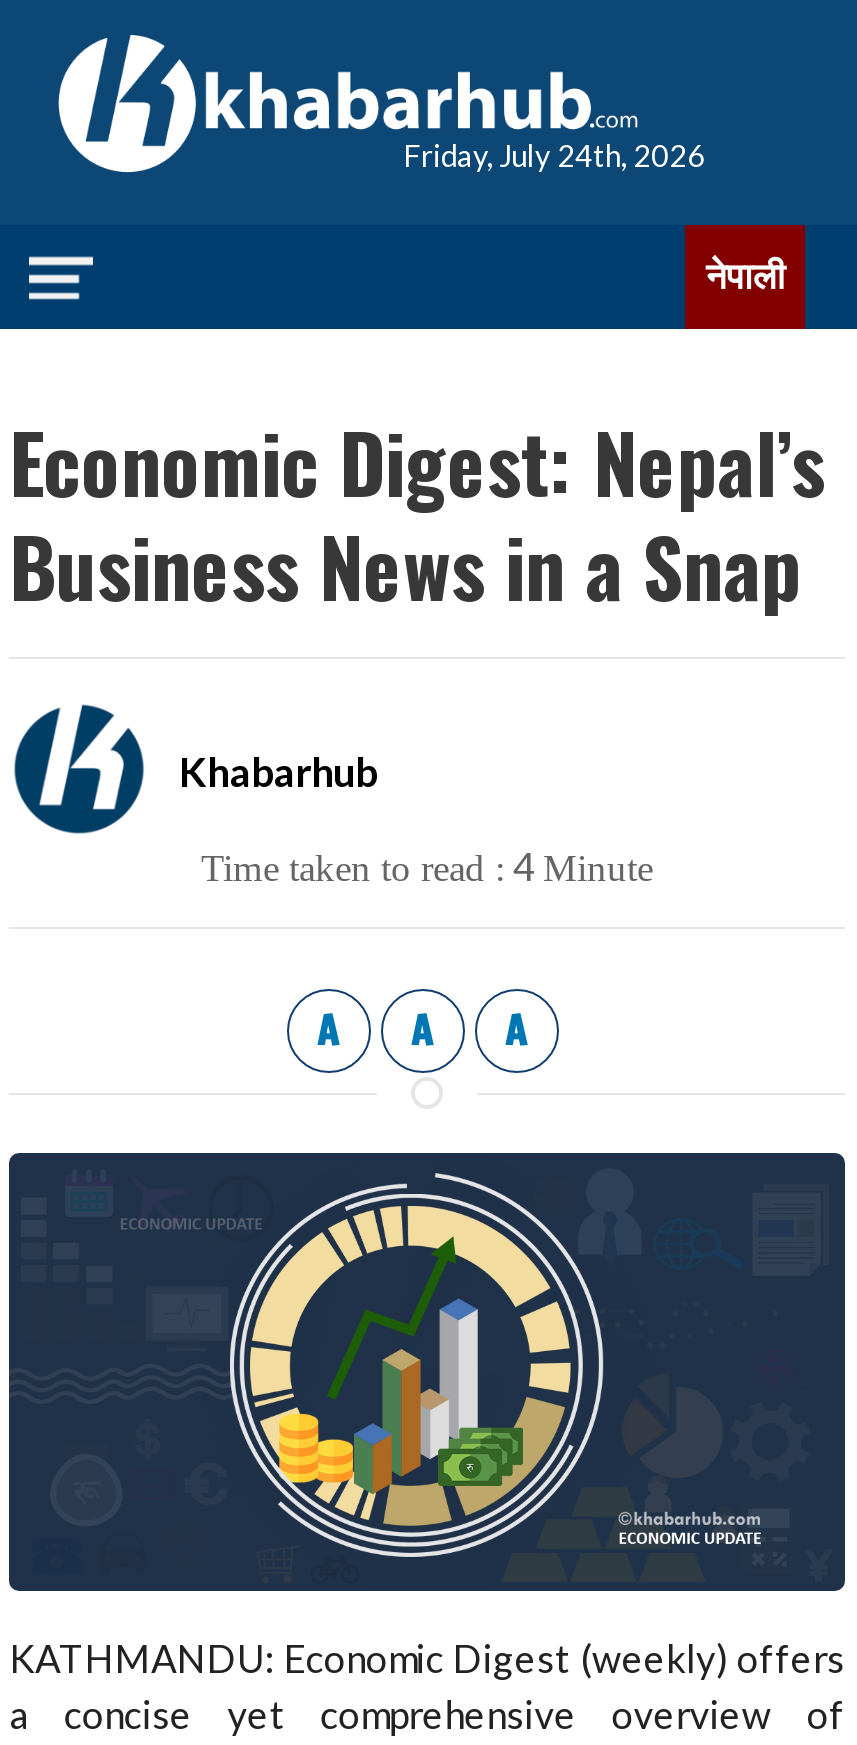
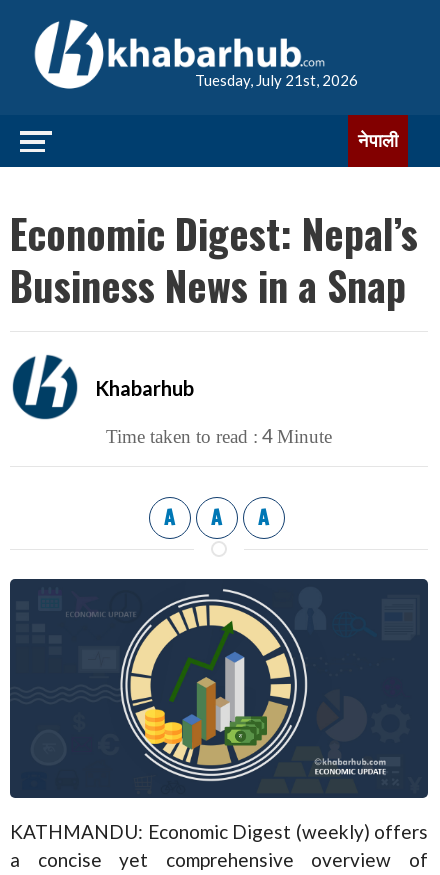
[403,137,705,173] Friday, July 24th, 2026 -> [195,71,358,89] Tuesday, July 21st, 2026

